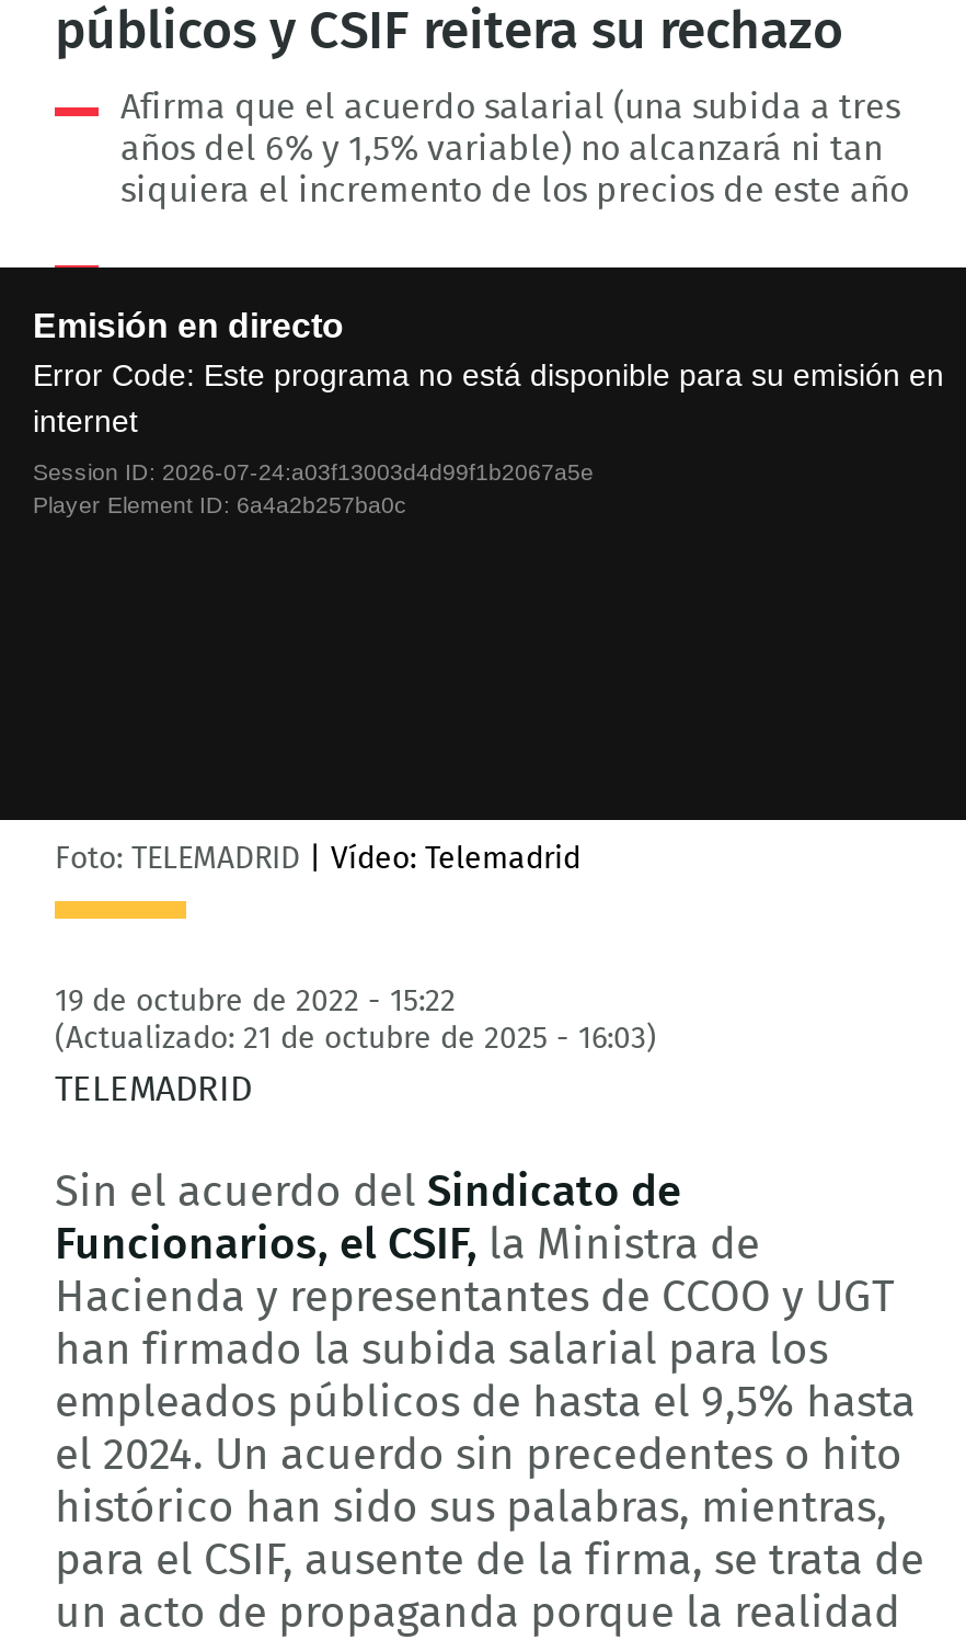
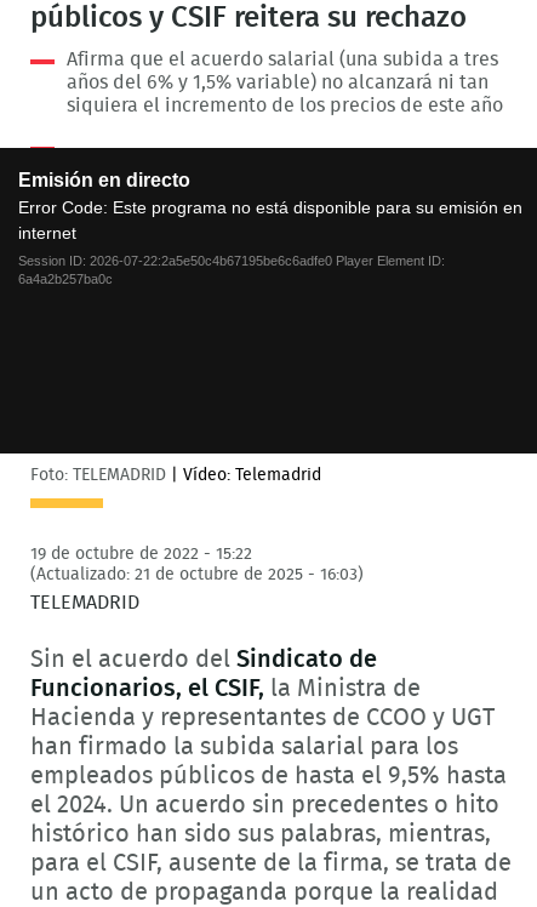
[33,459,594,518] Session ID: 2026-07-24:a03f13003d4d99f1b2067a5e | Player Element ID: 6a4a2b257ba0c -> [18,254,445,286] Session ID: 2026-07-22:2a5e50c4b67195be6c6adfe0 Player Element ID: | 6a4a2b257ba0c

